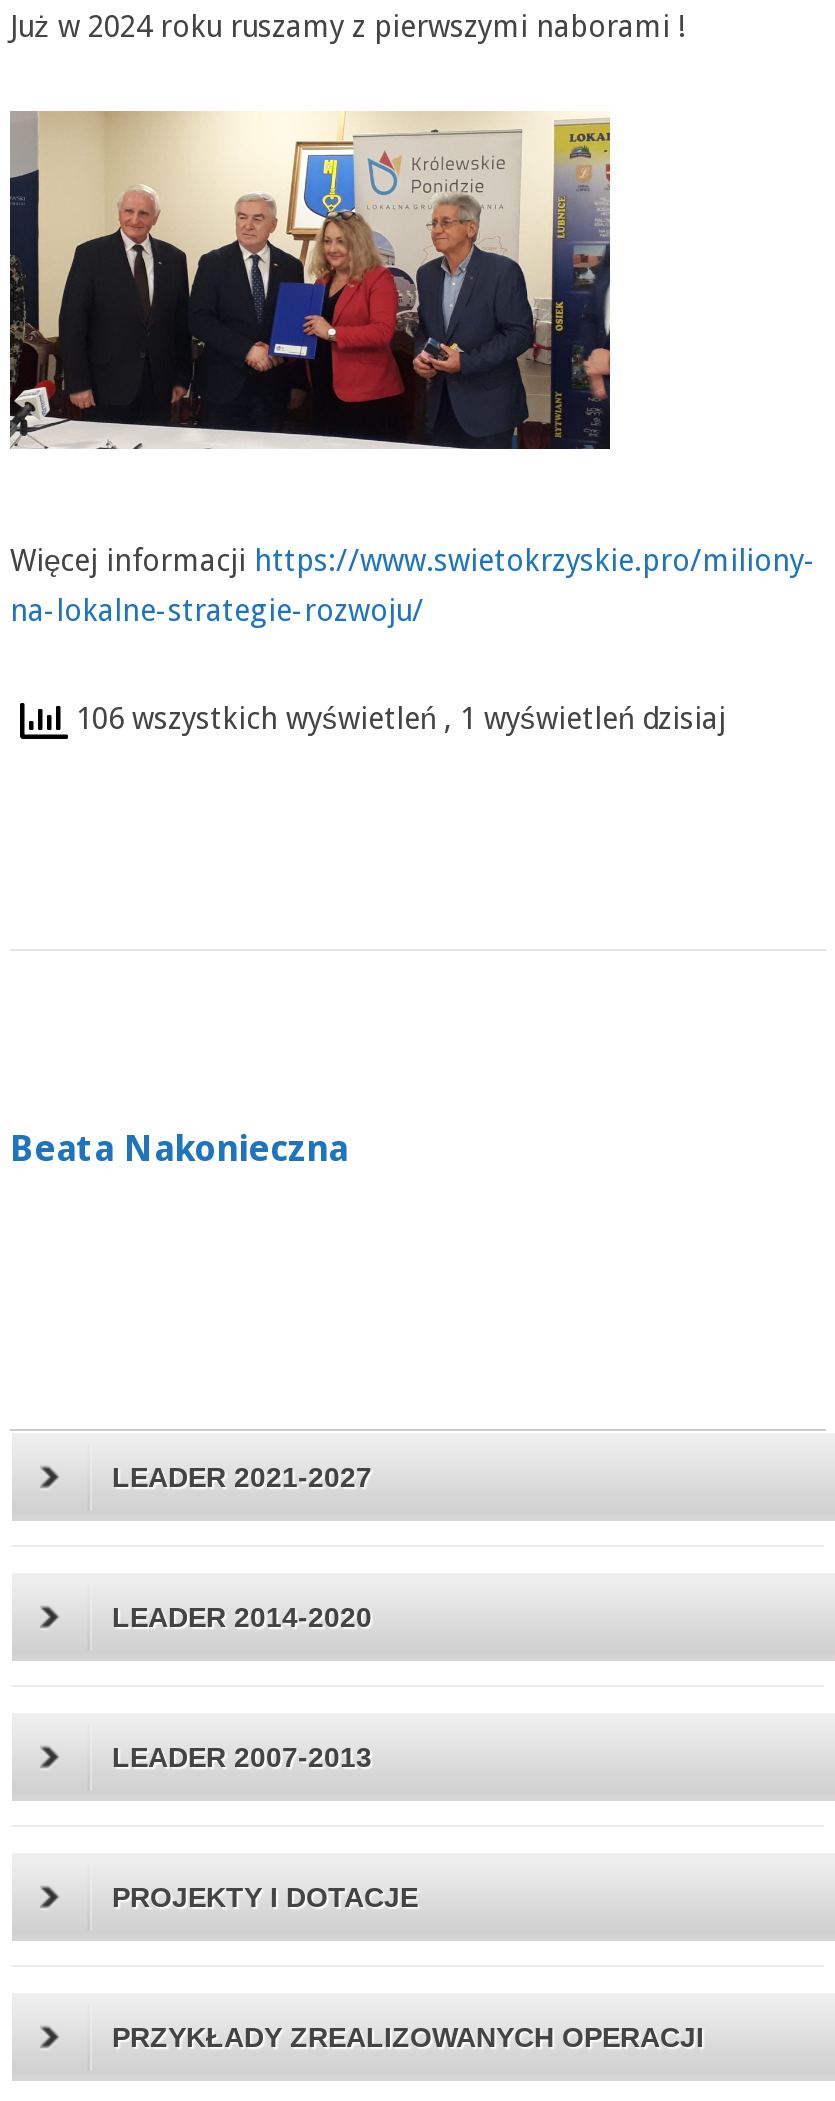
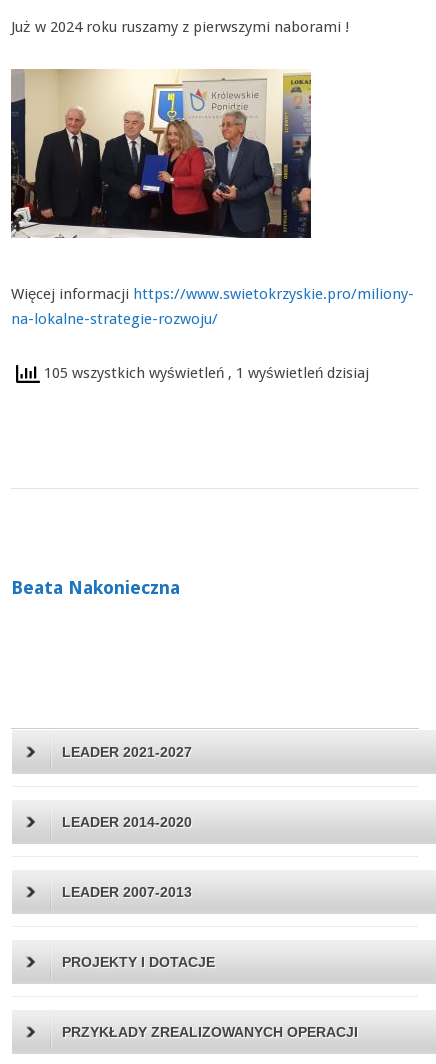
[68,701,726,737] 106 wszystkich wyświetleń, 1 wyświetleń dzisiaj -> [40,364,369,382] 105 wszystkich wyświetleń, 1 wyświetleń dzisiaj

